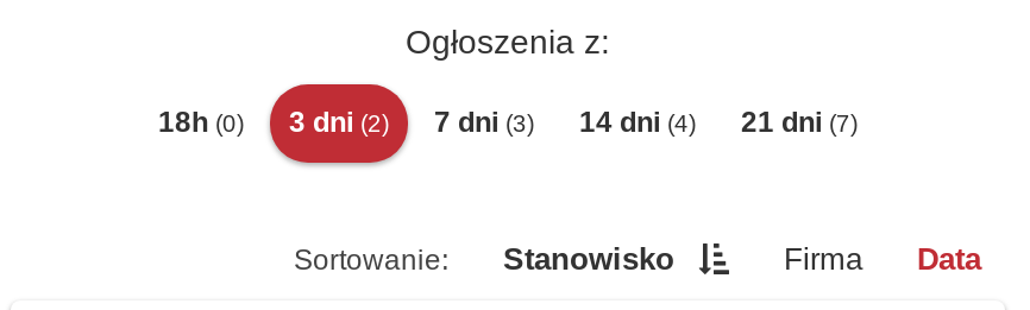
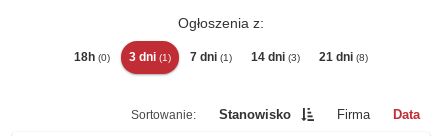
[289,107,389,140] 3 dni (2) -> [129,50,171,64] 3 dni (1)
[434,107,534,140] 7 dni (3) -> [190,50,232,64] 7 dni (1)
[579,107,696,140] 14 dni (4) -> [251,50,300,64] 14 dni (3)
[741,107,858,140] 21 dni (7) -> [319,50,368,64] 21 dni (8)

